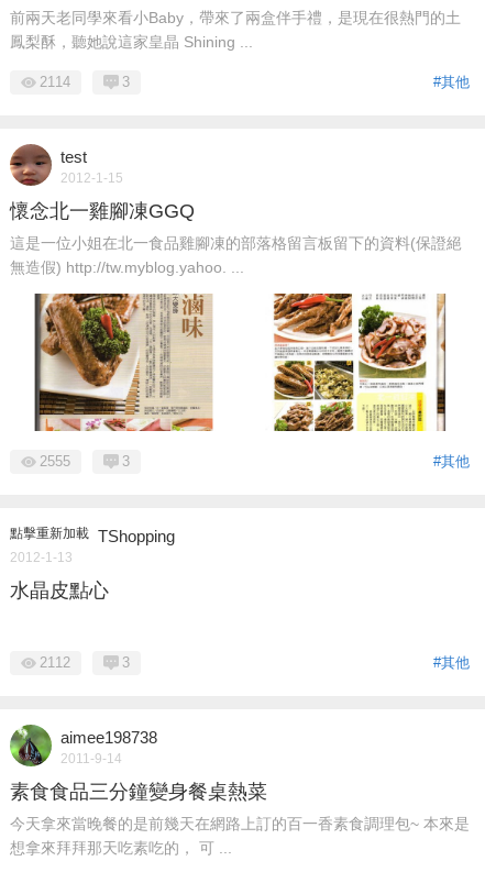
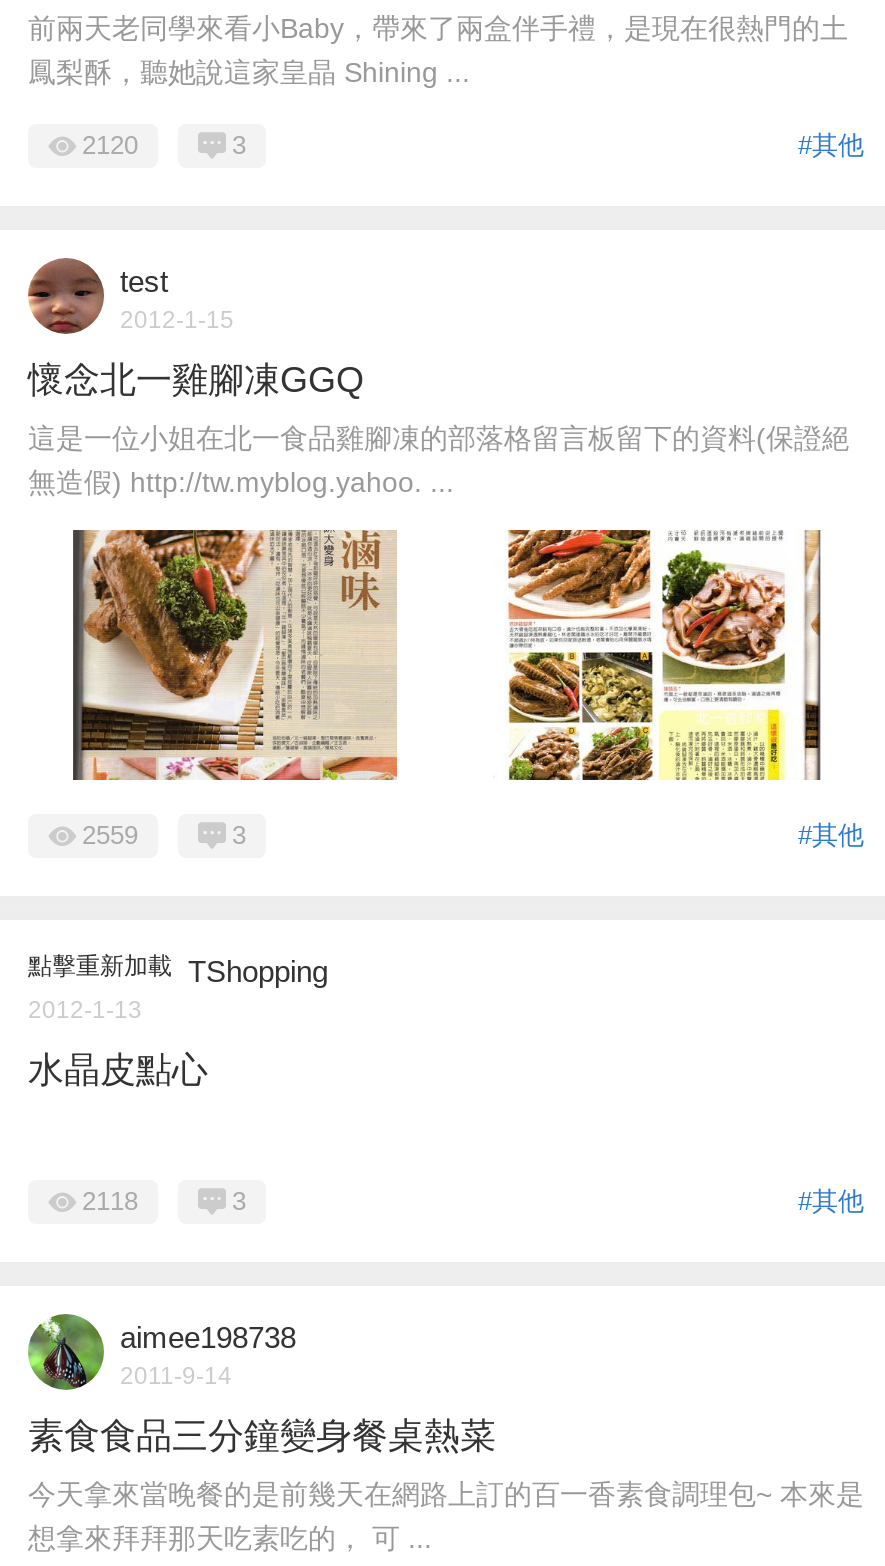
[40,74,70,90] 2114 -> [82,130,138,160] 2120
[40,453,70,470] 2555 -> [82,820,138,850] 2559
[40,654,70,671] 2112 -> [82,1186,138,1216] 2118

